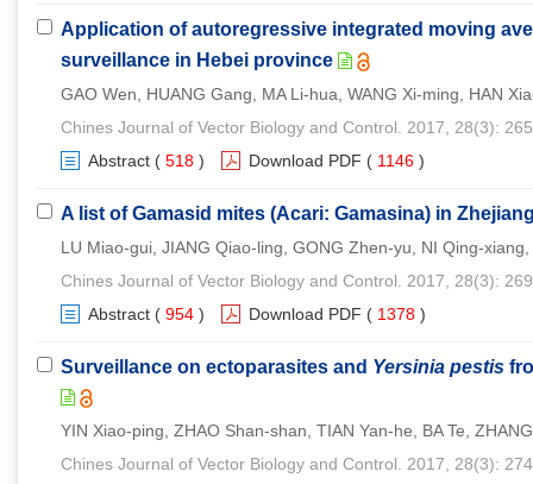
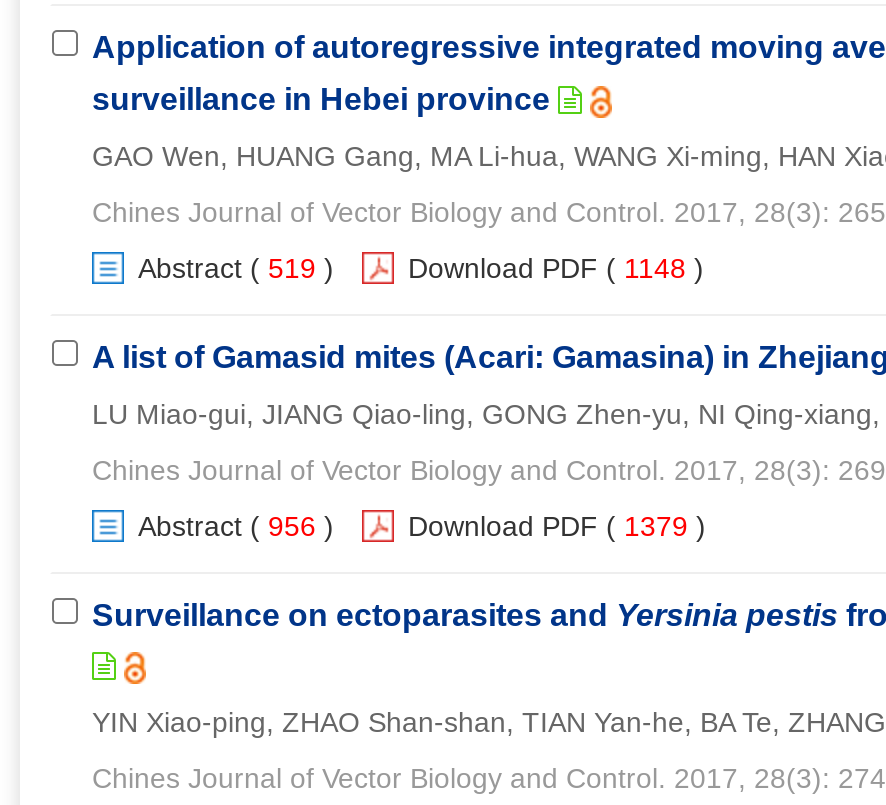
[88,151,209,170] Abstract ( 518) -> [138,252,342,284] Abstract ( 519)
[249,151,425,170] Download PDF ( 1146) -> [408,252,704,284] Download PDF ( 1148)
[88,304,209,323] Abstract ( 954) -> [138,510,342,542] Abstract ( 956)
[249,304,426,323] Download PDF ( 1378) -> [408,510,706,542] Download PDF ( 1379)

